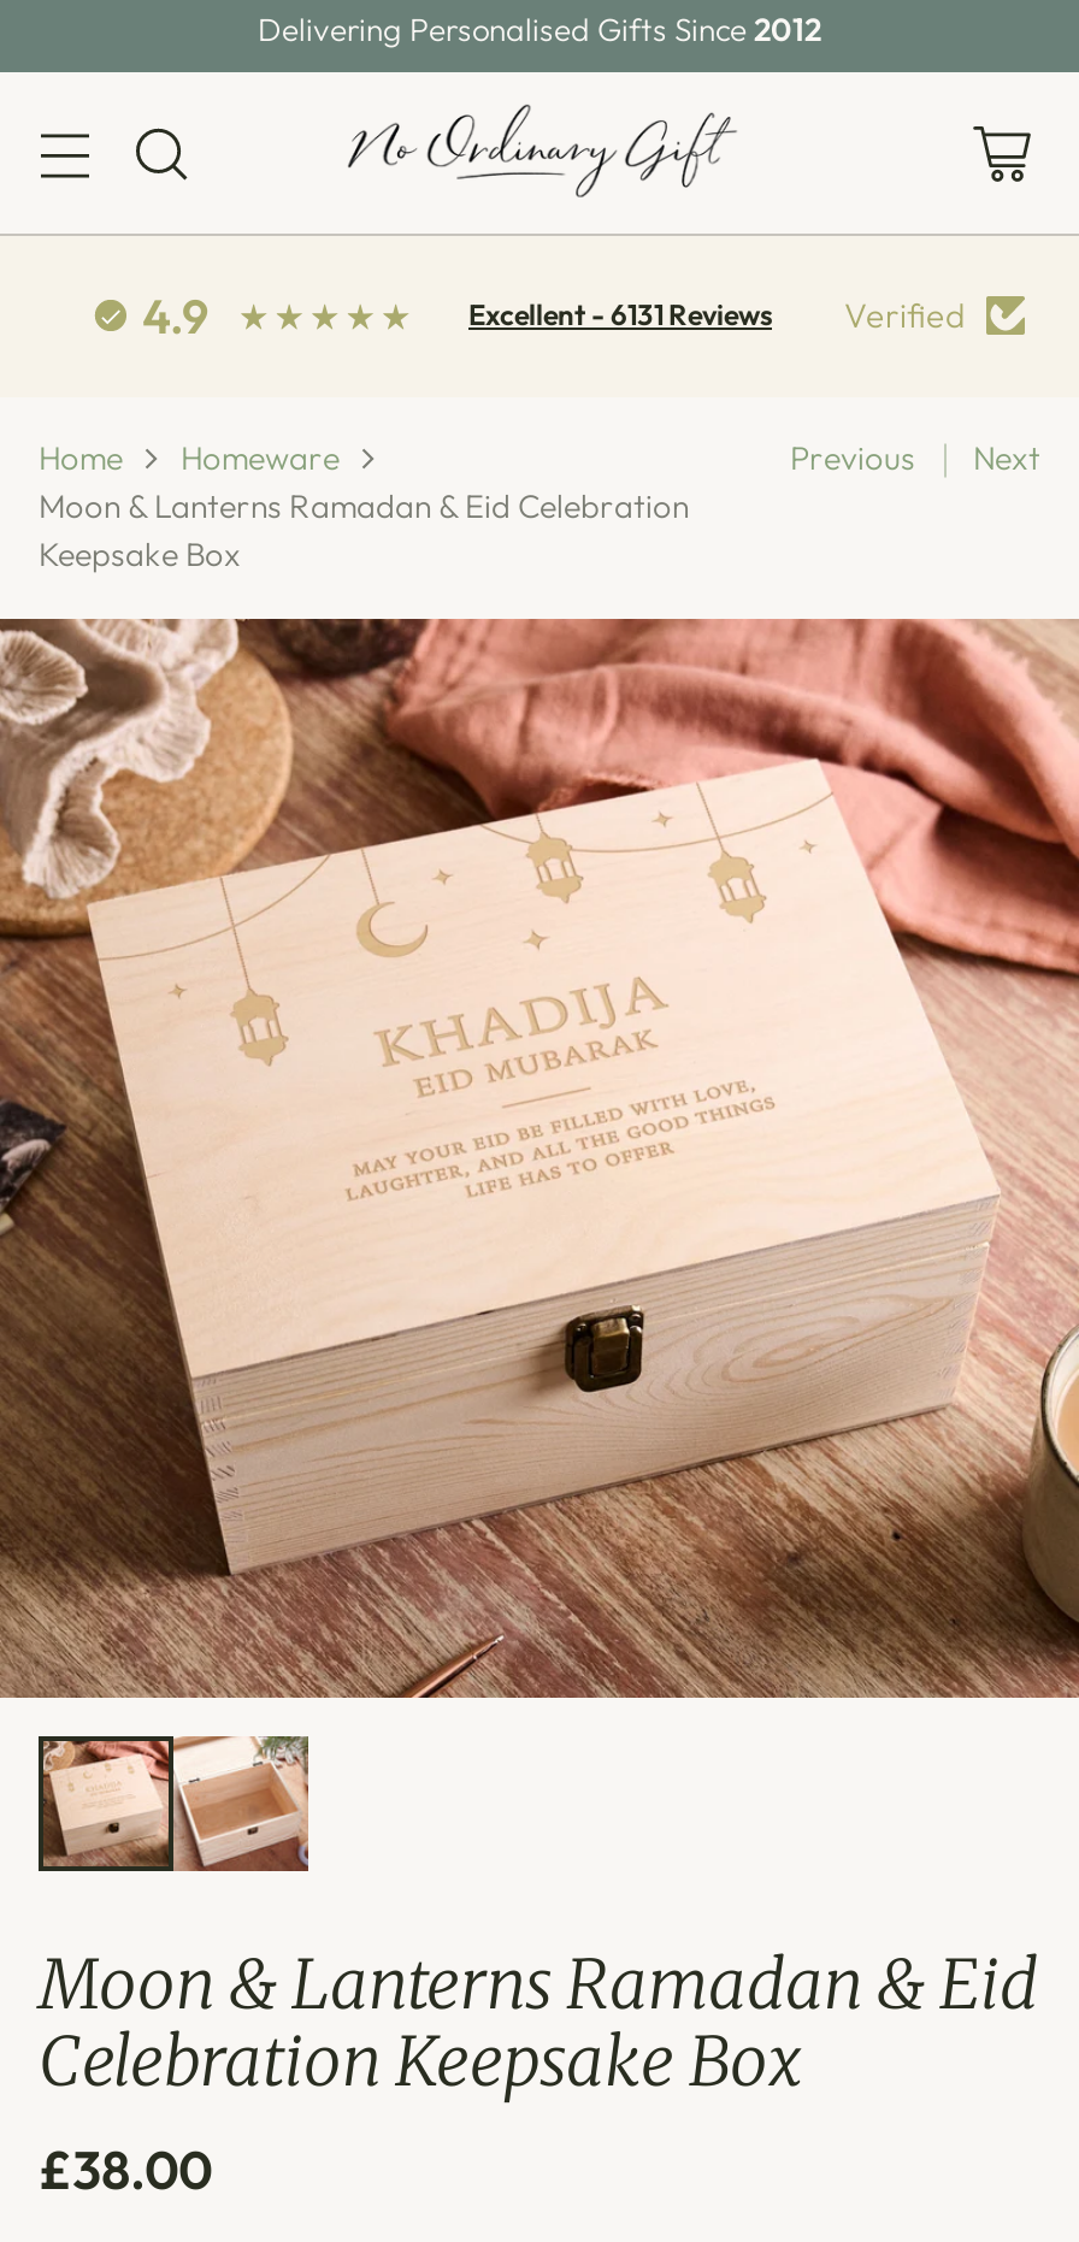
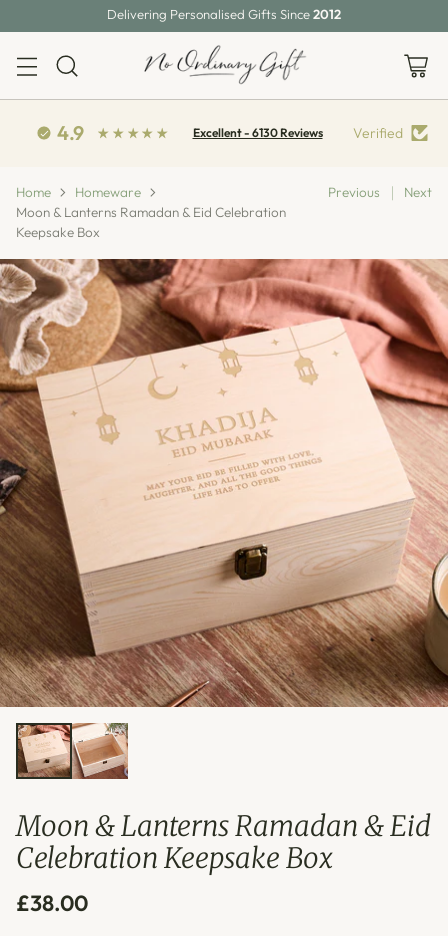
[468,297,772,333] Excellent - 6131 Reviews -> [192,125,322,140] Excellent - 6130 Reviews

